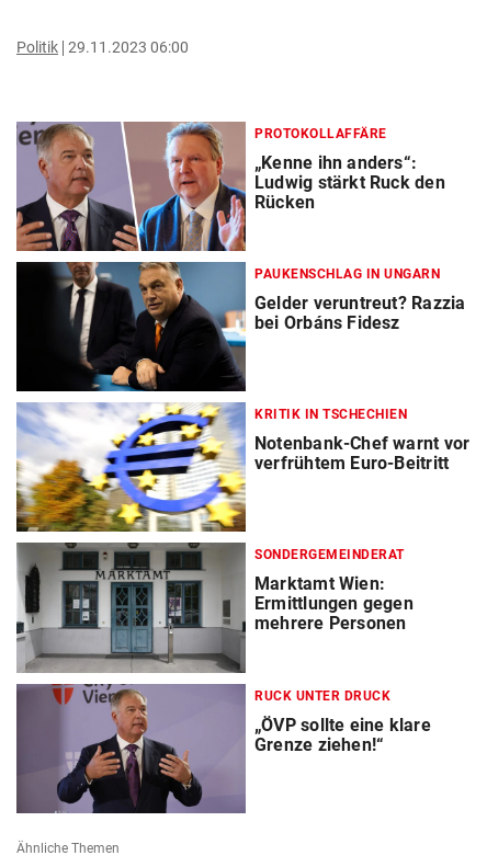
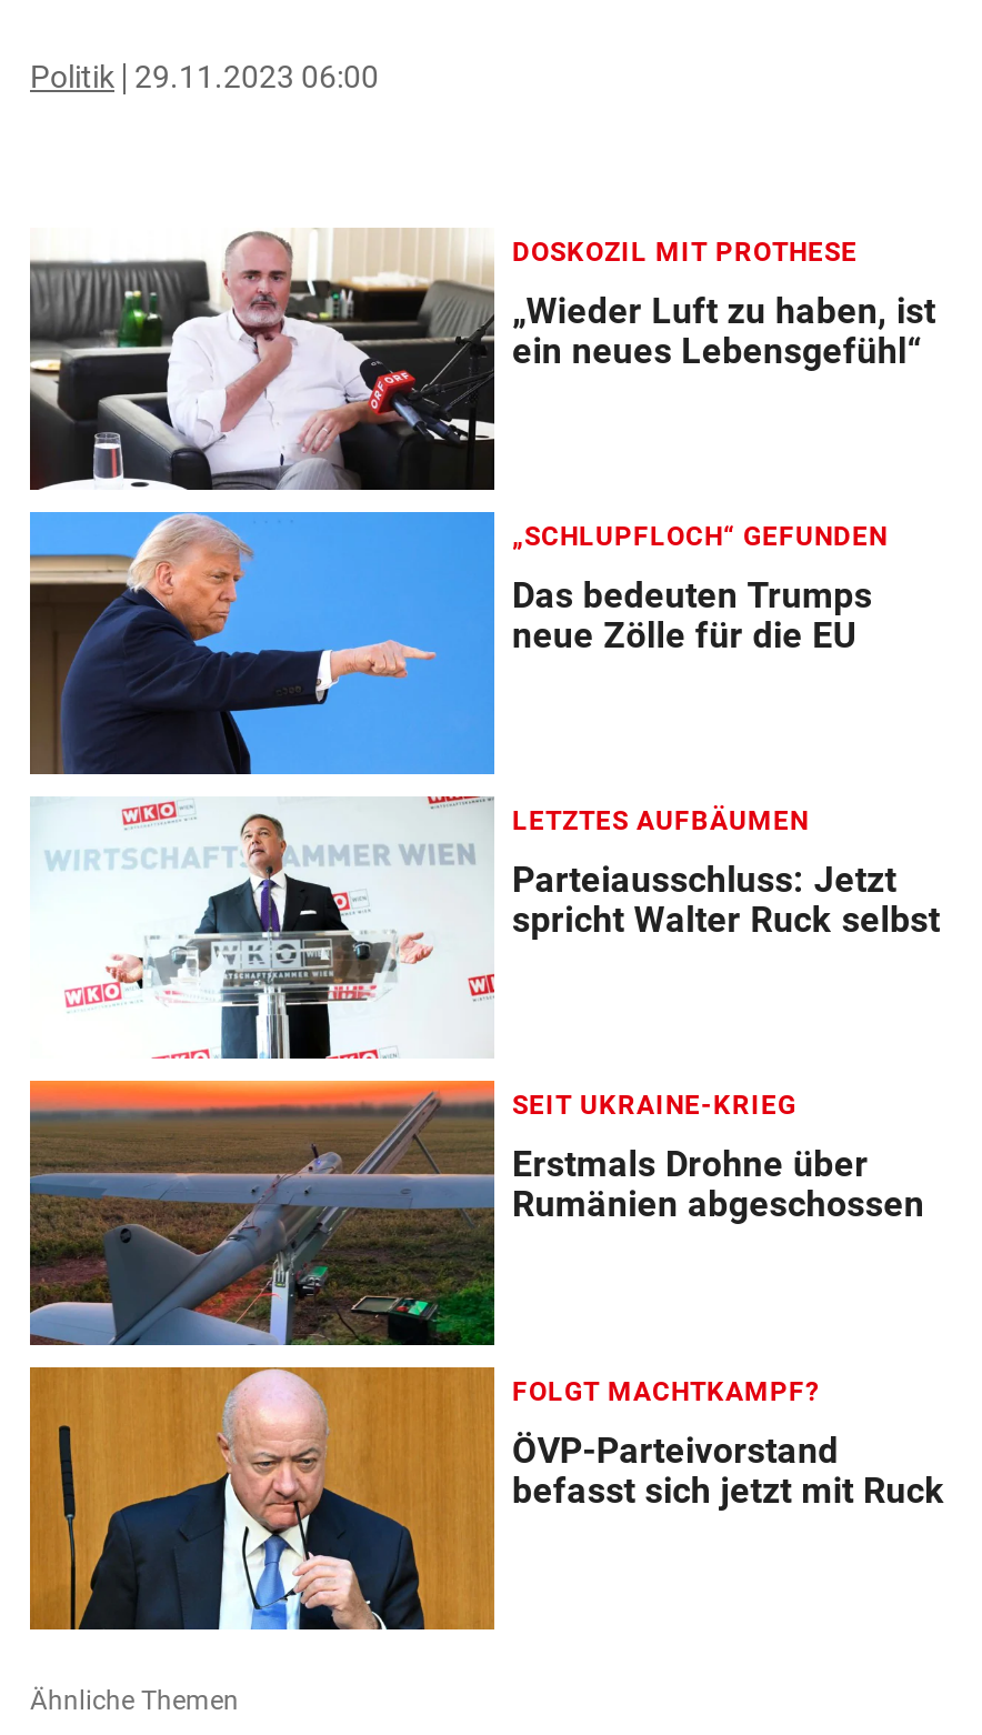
[15,121,387,252] [image] | PROTOKOLLAFFÄRE -> [28,228,858,492] [image] | DOSKOZIL MIT PROTHESE
[254,152,445,213] „Kenne ihn anders“: | Ludwig stärkt Ruck den | Rücken -> [512,290,936,372] „Wieder Luft zu haben, ist | ein neues Lebensgefühl“
[15,261,440,392] [image] | PAUKENSCHLAG IN UNGARN -> [28,510,888,776] [image] | „SCHLUPFLOCH“ GEFUNDEN
[254,293,466,333] Gelder veruntreut? Razzia | bei Orbáns Fidesz -> [512,575,872,657] Das bedeuten Trumps | neue Zölle für die EU
[15,402,407,533] [image] | KRITIK IN TSCHECHIEN -> [30,794,809,1061] [image] | LETZTES AUFBÄUMEN
[254,433,470,474] Notenbank-Chef warnt vor | verfrühtem Euro-Beitritt -> [512,859,940,941] Parteiausschluss: Jetzt | spricht Walter Ruck selbst
[15,541,404,673] [image] | SONDERGEMEINDERAT -> [28,1079,796,1347] [image] | SEIT UKRAINE-KRIEG
[254,574,413,634] Marktamt Wien: | Ermittlungen gegen | mehrere Personen -> [512,1144,924,1226] Erstmals Drohne über | Rumänien abgeschossen
[16,683,390,814] [image] | RUCK UNTER DRUCK -> [28,1365,820,1632] [image] | FOLGT MACHTKAMPF?
[254,714,431,755] „ÖVP sollte eine klare | Grenze ziehen!“ -> [512,1428,945,1511] ÖVP-Parteivorstand | befasst sich jetzt mit Ruck

